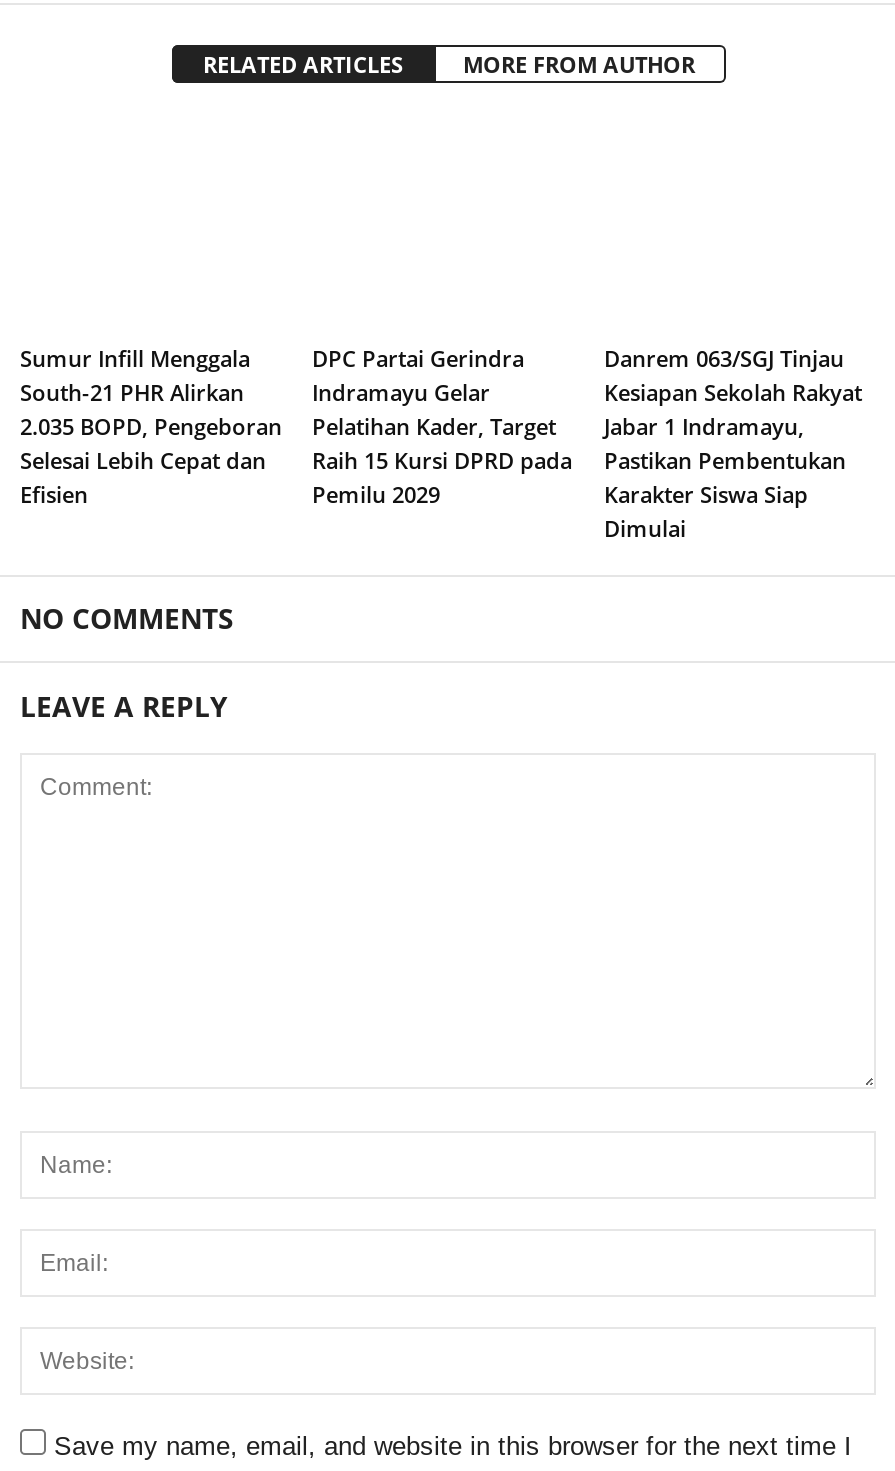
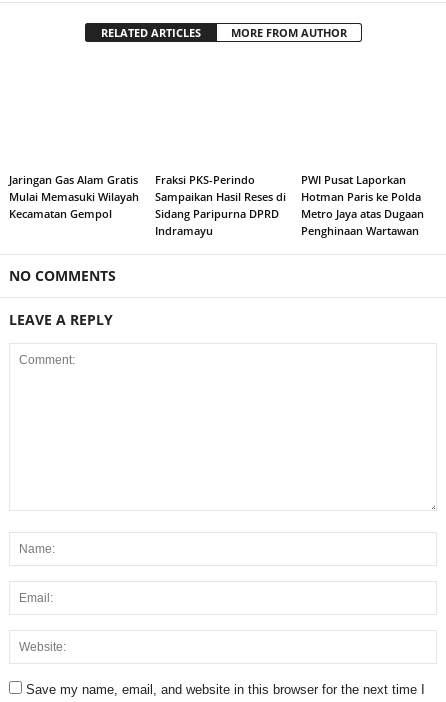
[20,343,282,509] Sumur Infill Menggala | South-21 PHR Alirkan | 2.035 BOPD, Pengeboran | Selesai Lebih Cepat dan | Efisien -> [9,172,139,221] Jaringan Gas Alam Gratis | Mulai Memasuki Wilayah | Kecamatan Gempol
[312,343,572,509] DPC Partai Gerindra | Indramayu Gelar | Pelatihan Kader, Target | Raih 15 Kursi DPRD pada | Pemilu 2029 -> [155,172,286,238] Fraksi PKS-Perindo | Sampaikan Hasil Reses di | Sidang Paripurna DPRD | Indramayu
[604,343,862,543] Danrem 063/SGJ Tinjau | Kesiapan Sekolah Rakyat | Jabar 1 Indramayu, | Pastikan Pembentukan | Karakter Siswa Siap | Dimulai -> [301,172,424,238] PWI Pusat Laporkan | Hotman Paris ke Polda | Metro Jaya atas Dugaan | Penghinaan Wartawan

